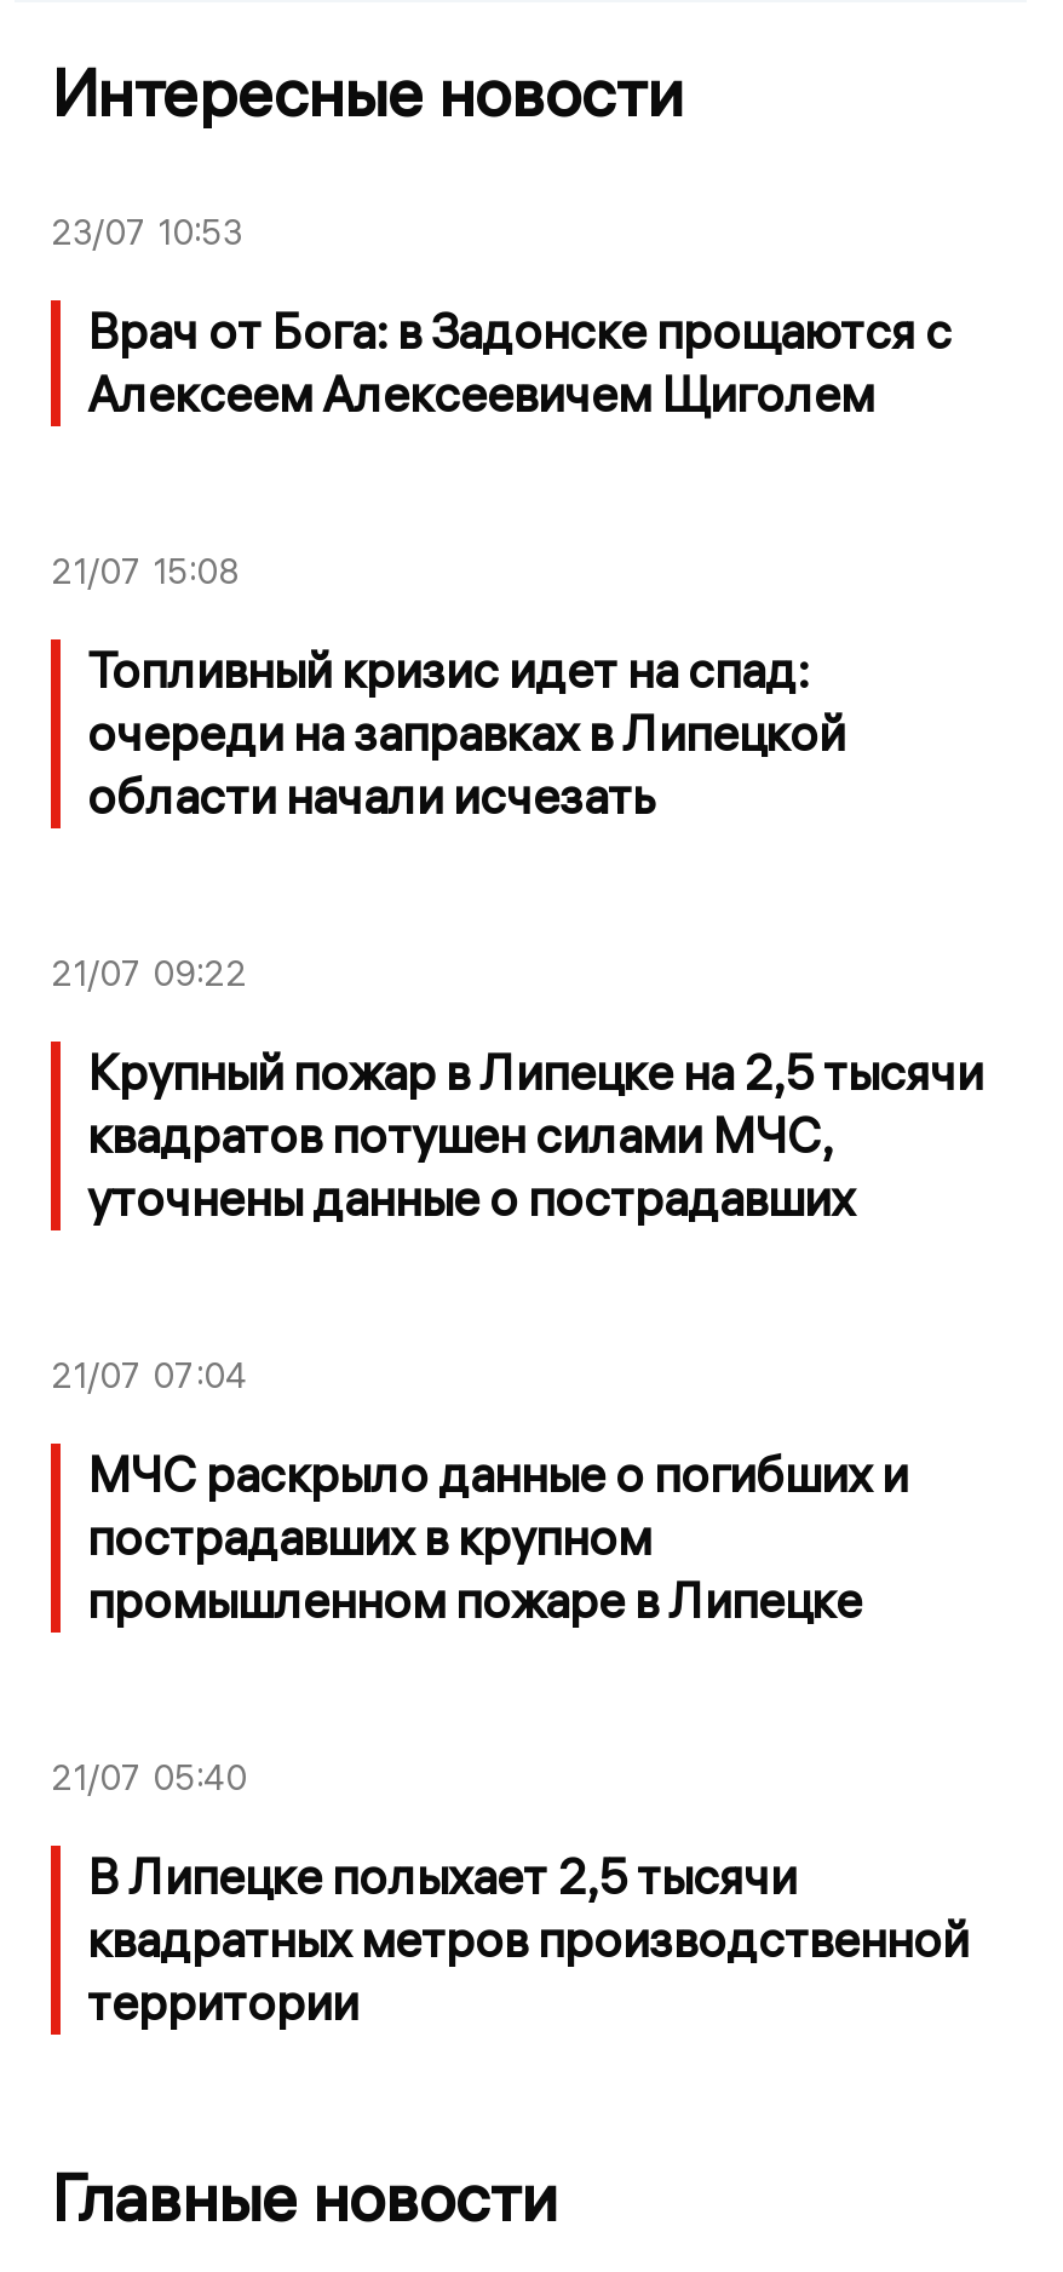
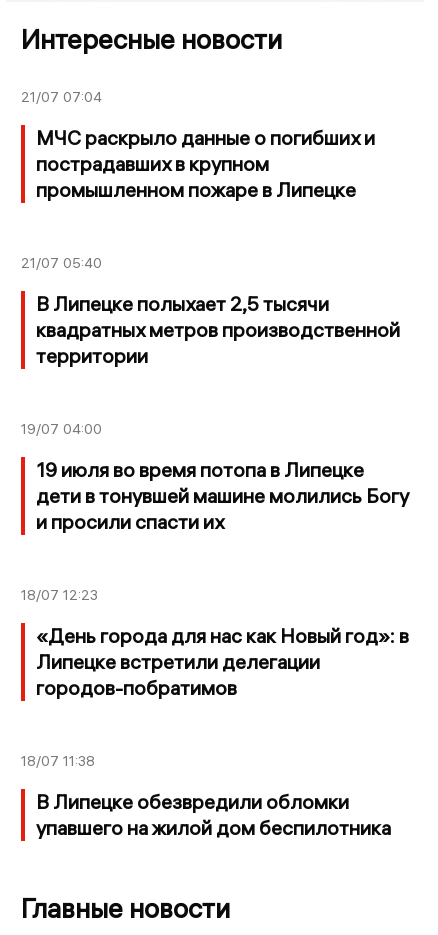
[51,210,983,1227] 23/07 10:53 | Врач от Бога: в Задонске прощаются с | Алексеем Алексеевичем Щиголем | 21/07 15:08 | Топливный кризис идет на спад: | очереди на заправках в Липецкой | области начали исчезать | 21/07 09:22 | Крупный пожар в Липецке на 2,5 тысячи | квадратов потушен силами МЧС, | уточнены данные о пострадавших -> none
moved [51,1353,969,2031] -> [21,88,400,368]: 21/07 07:04 | МЧС раскрыло данные о погибших и | пострадавших в крупном | промышленном пожаре в Липецке | 21/07 05:40 | В Липецке полыхает 2,5 тысячи | квадратных метров производственной | территории
none -> [21,420,409,840] 19/07 04:00 | 19 июля во время потопа в Липецке | дети в тонувшей машине молились Богу | и просили спасти их | 18/07 12:23 | «День города для нас как Новый год»: в | Липецке встретили делегации | городов-побратимов | 18/07 11:38 | В Липецке обезвредили обломки | упавшего на жилой дом беспилотника

